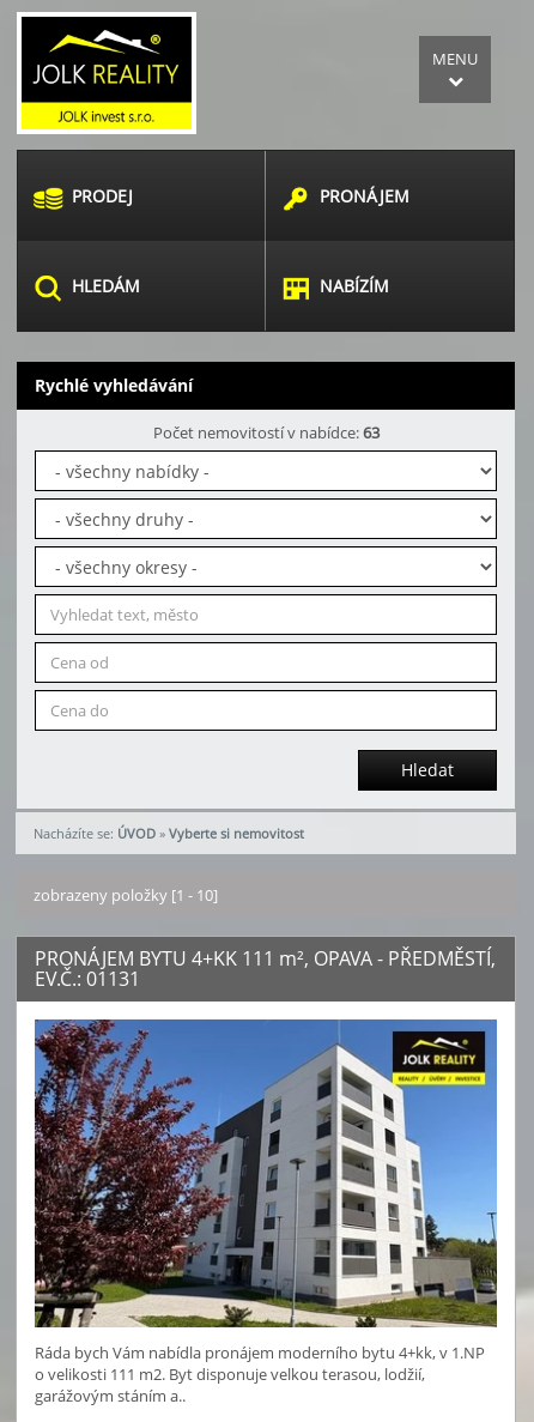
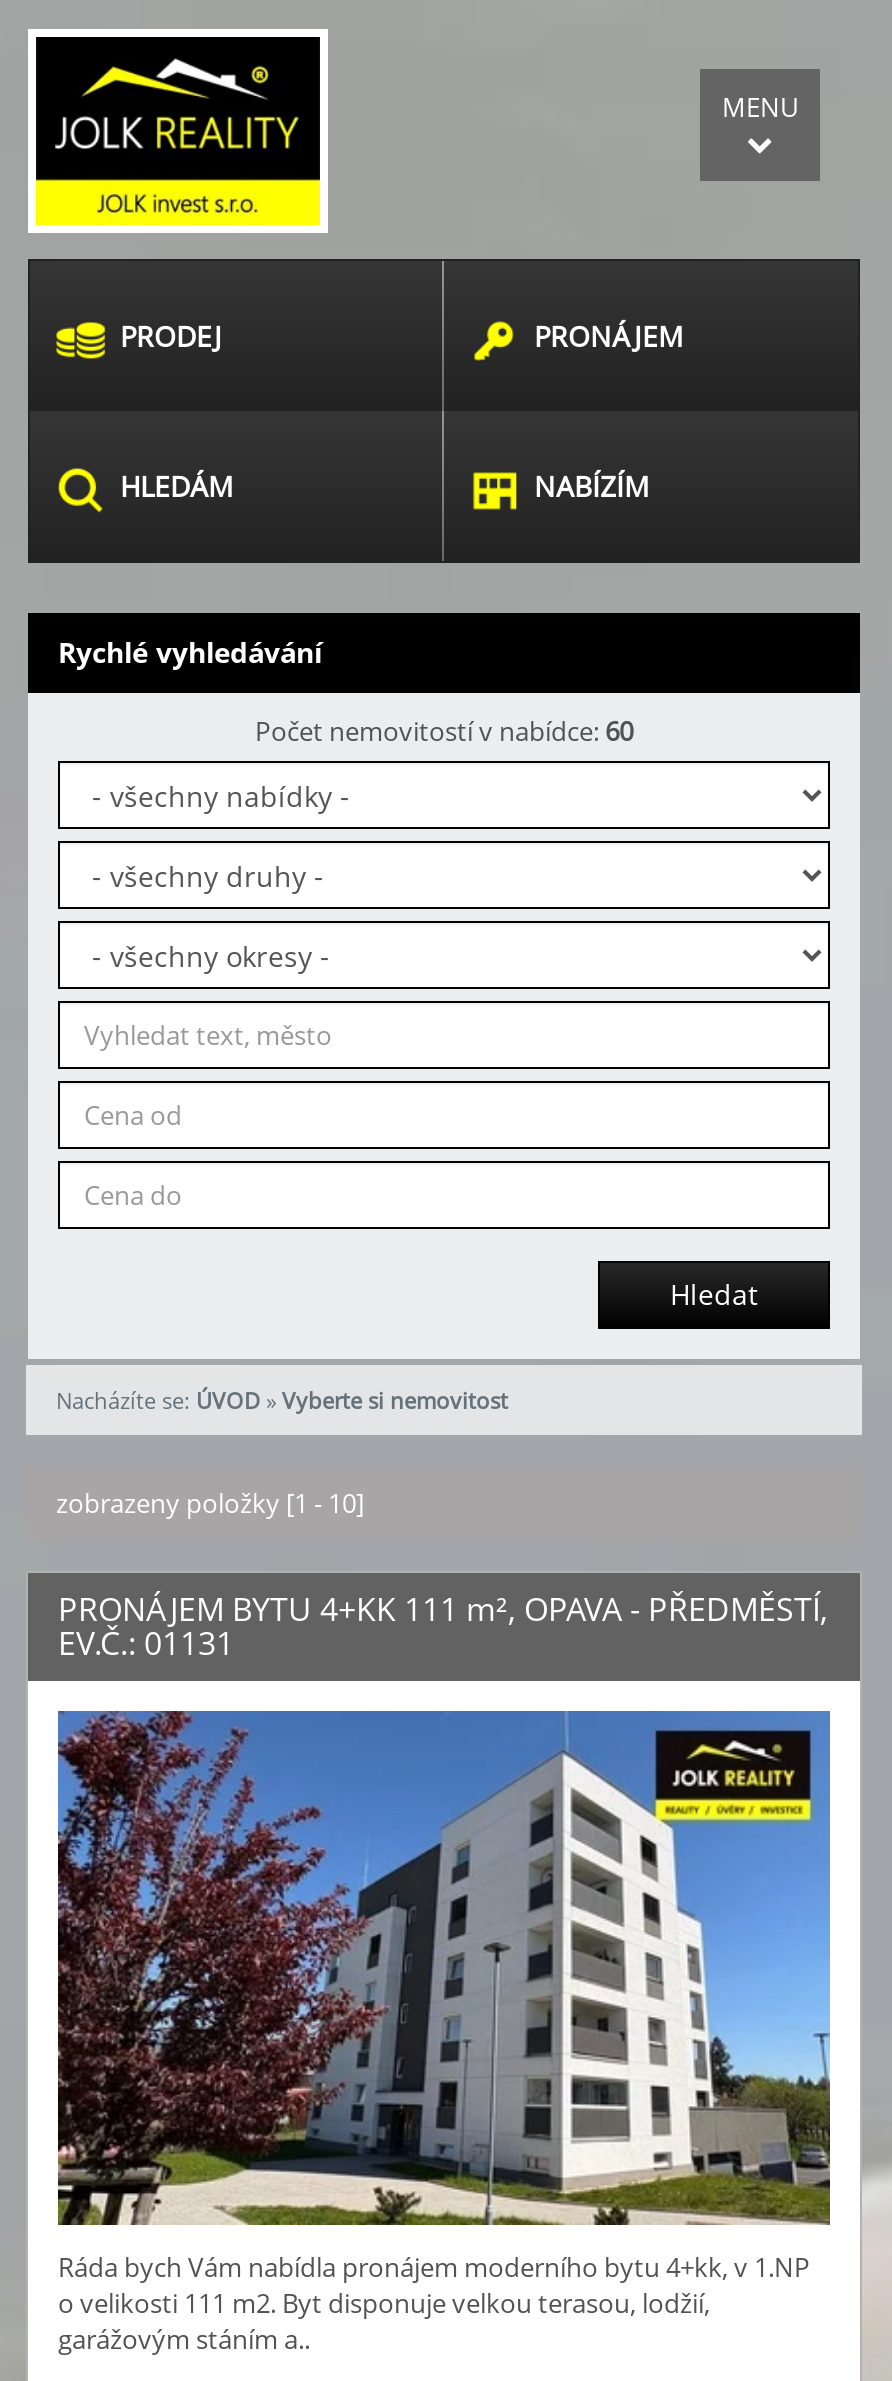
[153,421,379,443] Počet nemovitostí v nabídce: 63 -> [255,712,633,748] Počet nemovitostí v nabídce: 60

